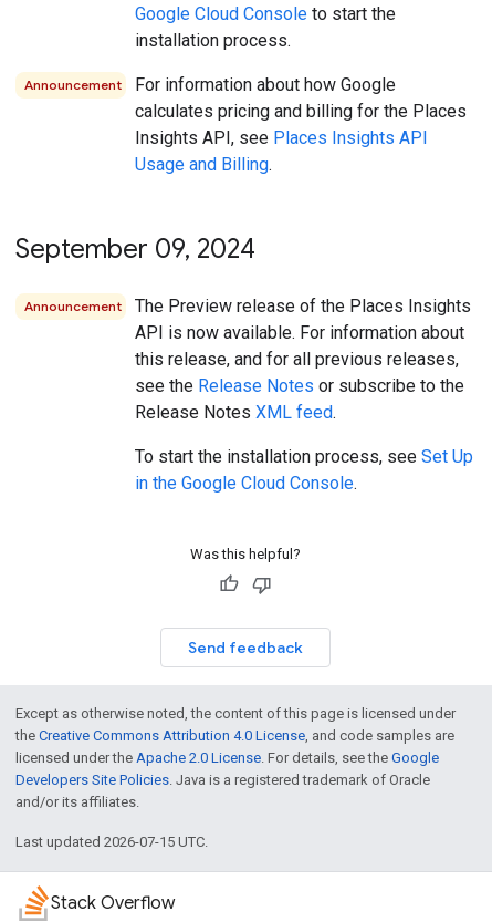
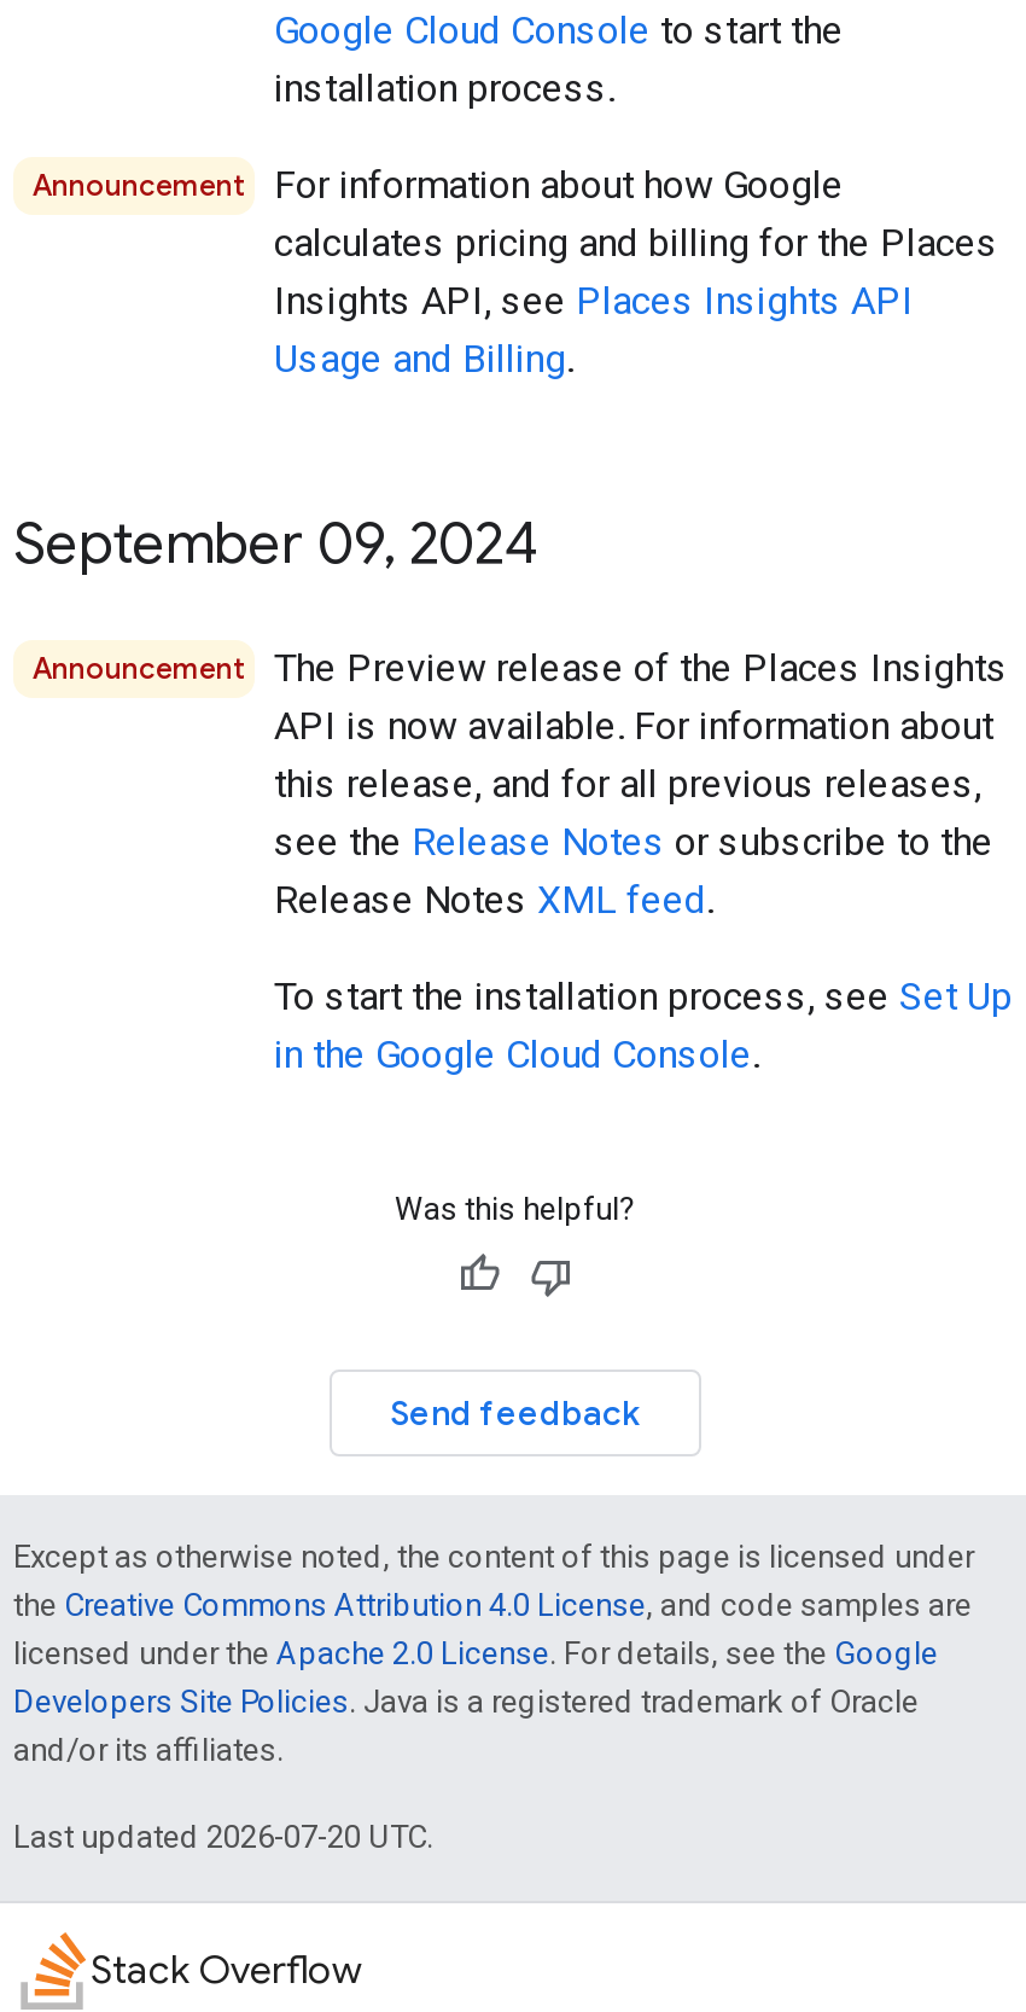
[15,833,208,850] Last updated 2026-07-15 UTC. -> [13,1819,433,1855] Last updated 2026-07-20 UTC.

